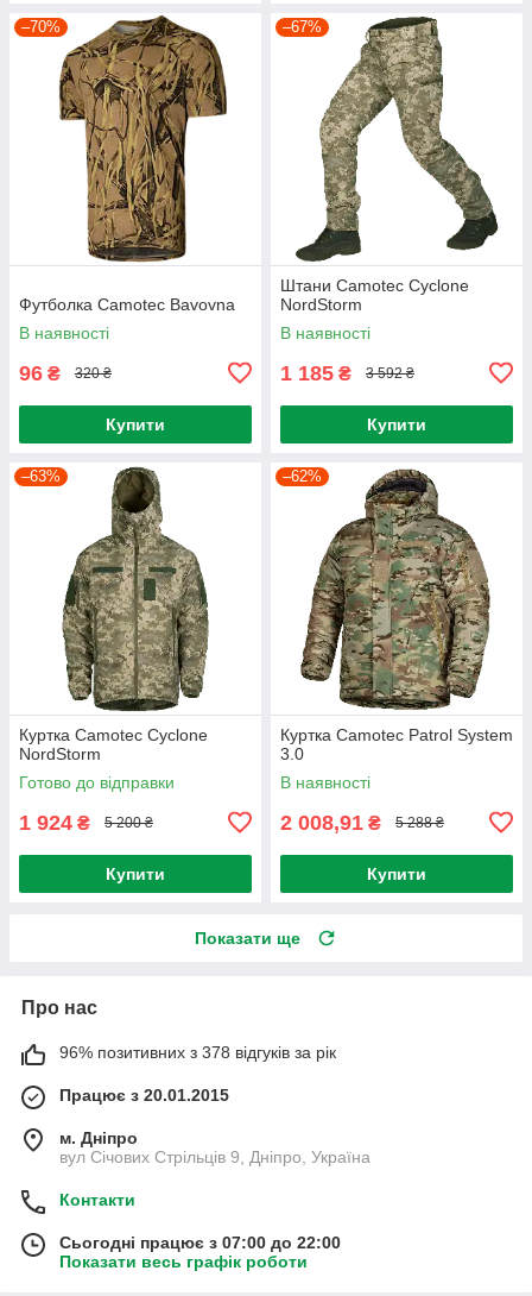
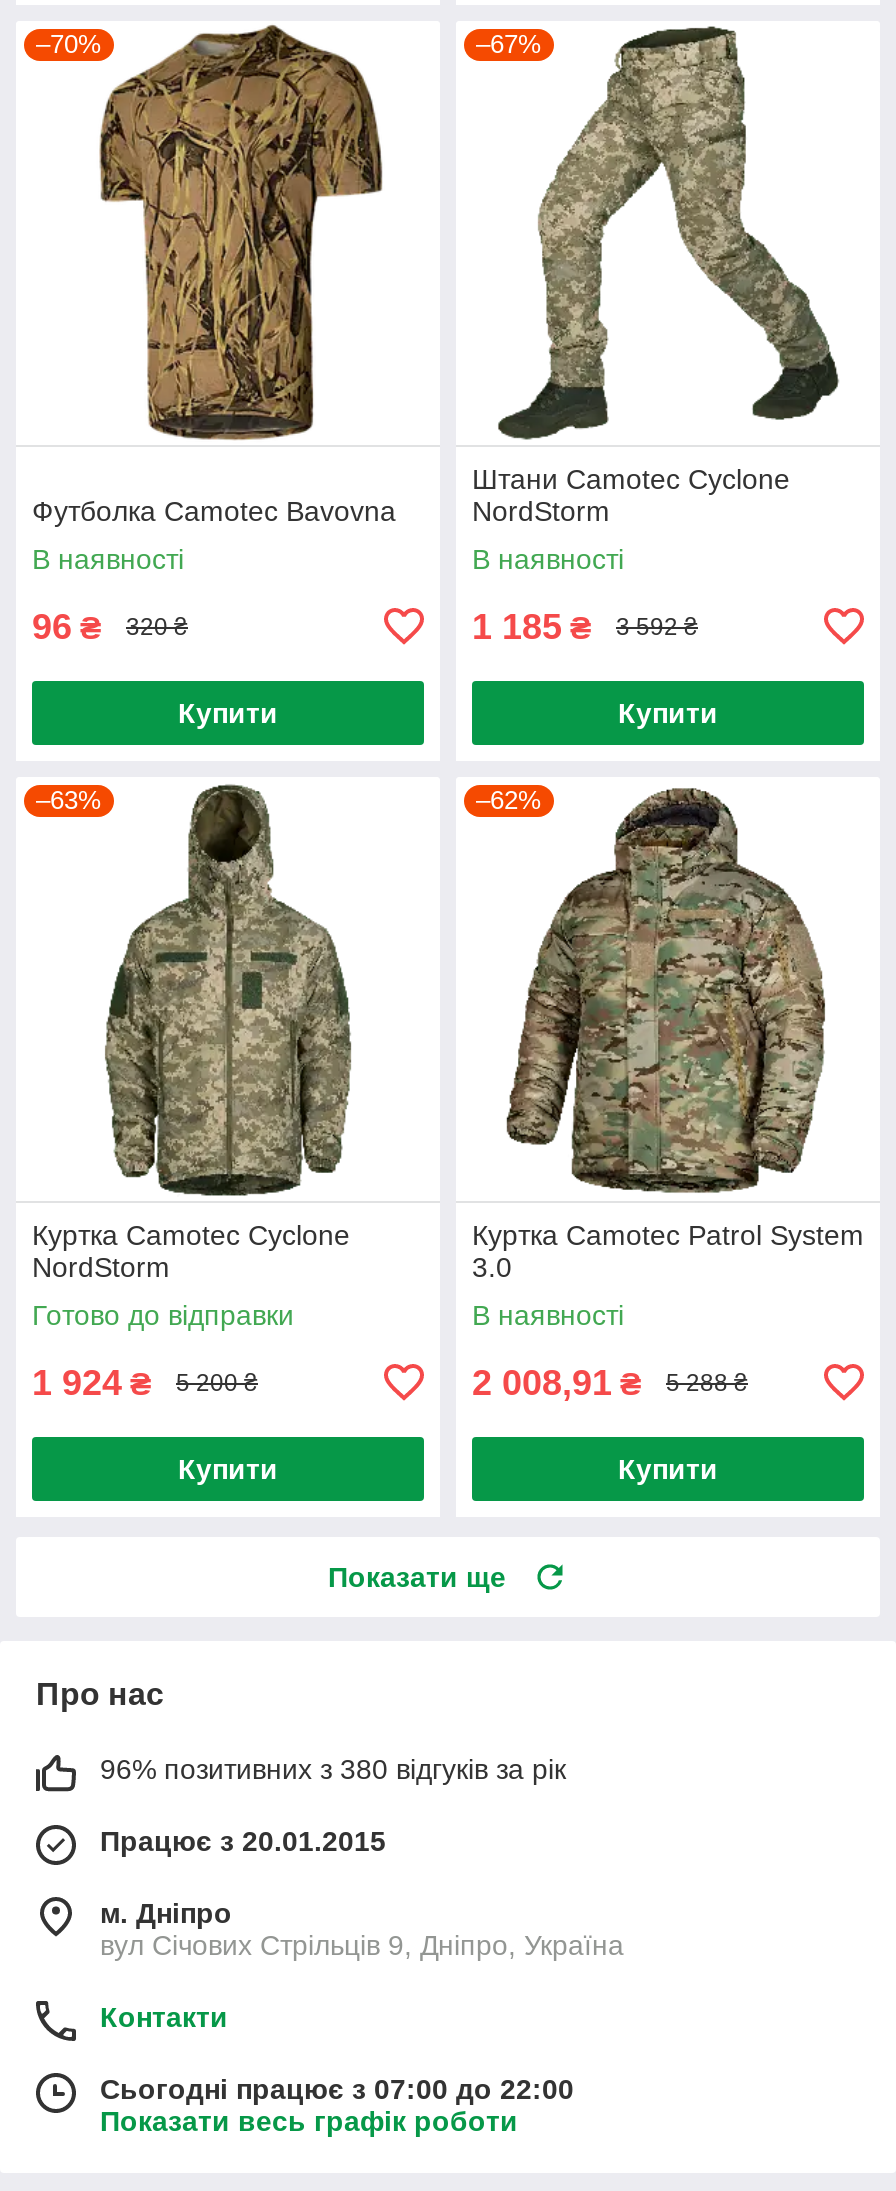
[59,1043,336,1062] 96% позитивних з 378 відгуків за рік -> [100,1753,566,1785] 96% позитивних з 380 відгуків за рік

